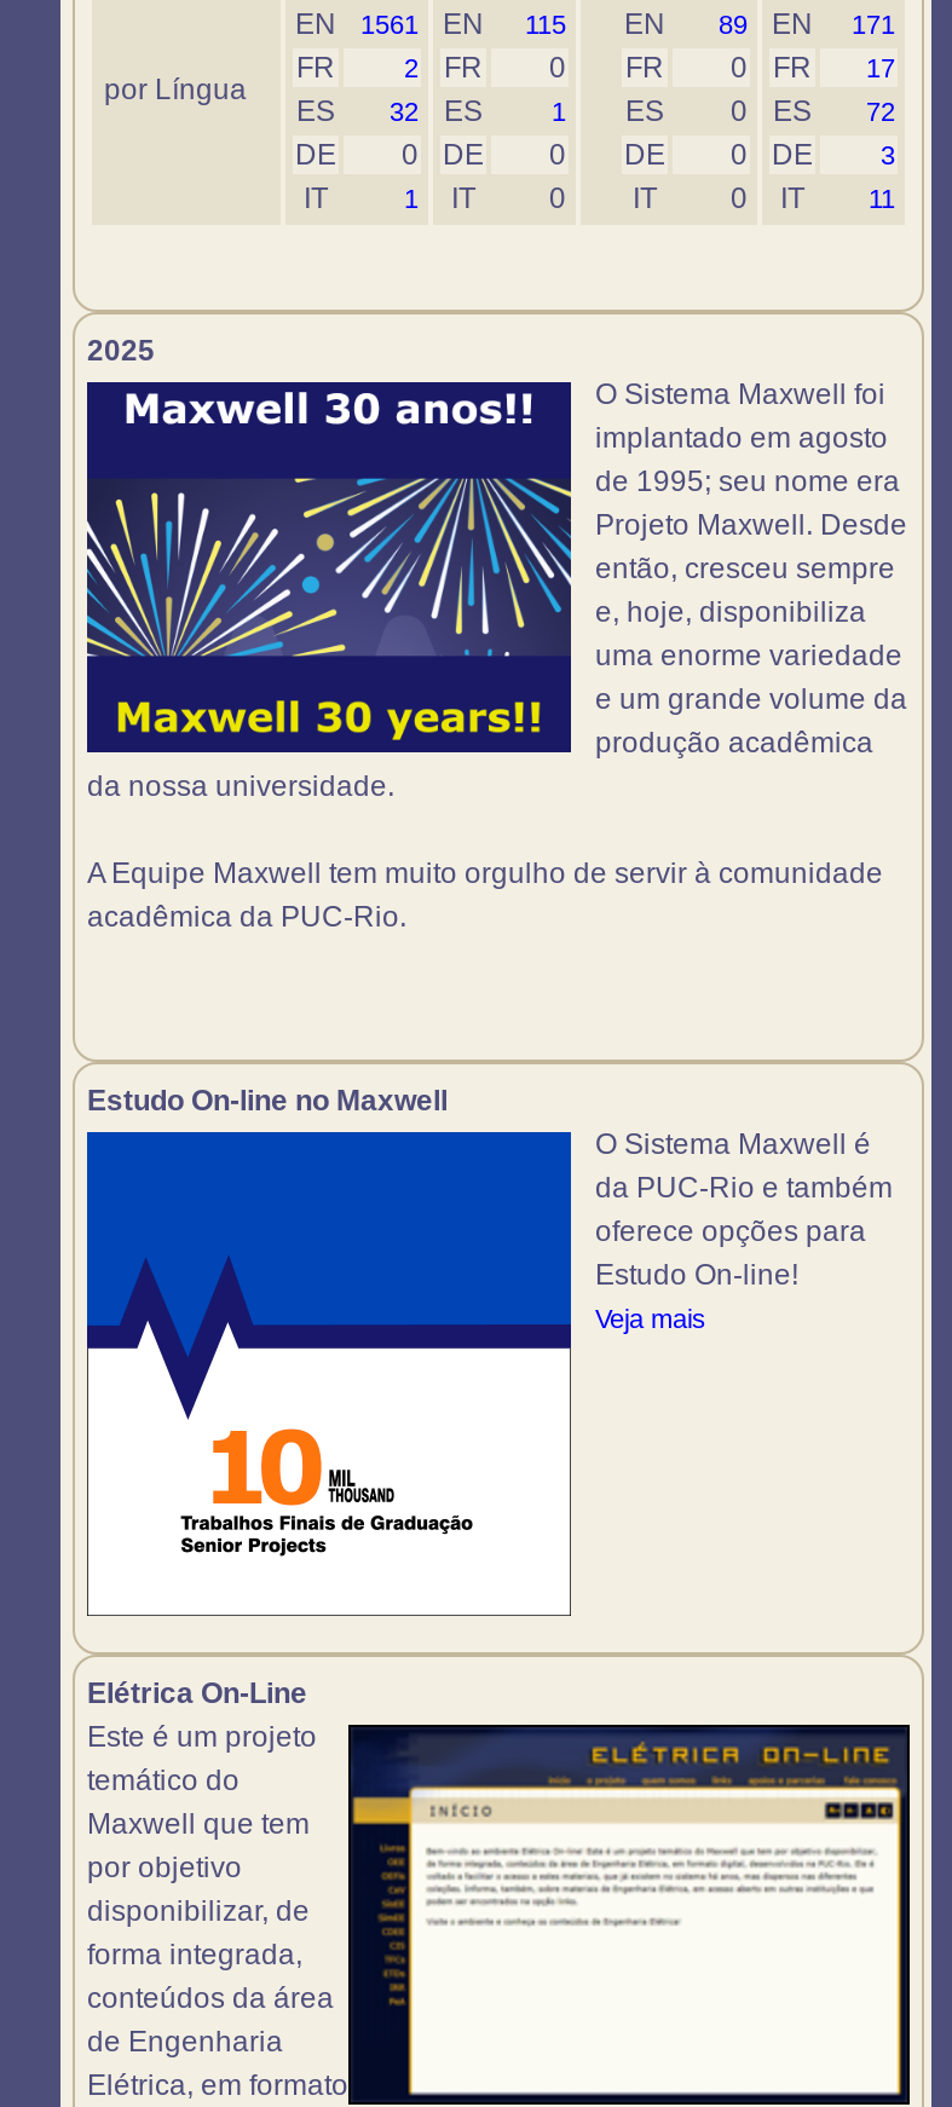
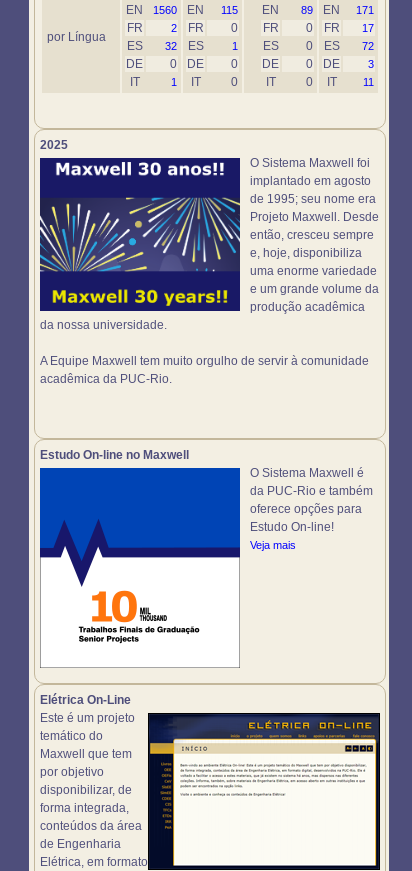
[295,7,895,41] EN 1561 EN 115 EN 89 EN 171 -> [126,3,374,17] EN 1560 EN 115 EN 89 EN 171

